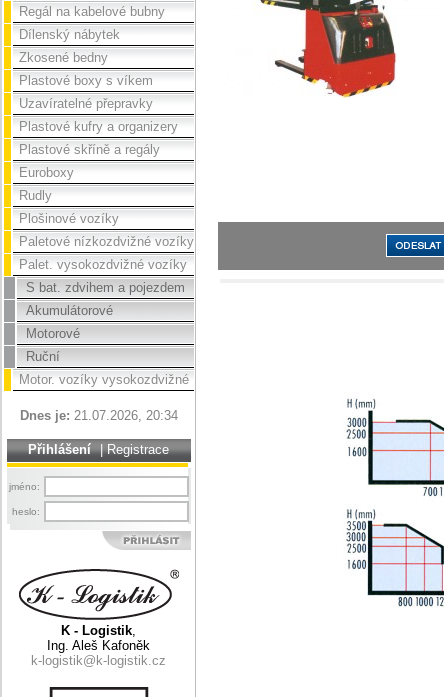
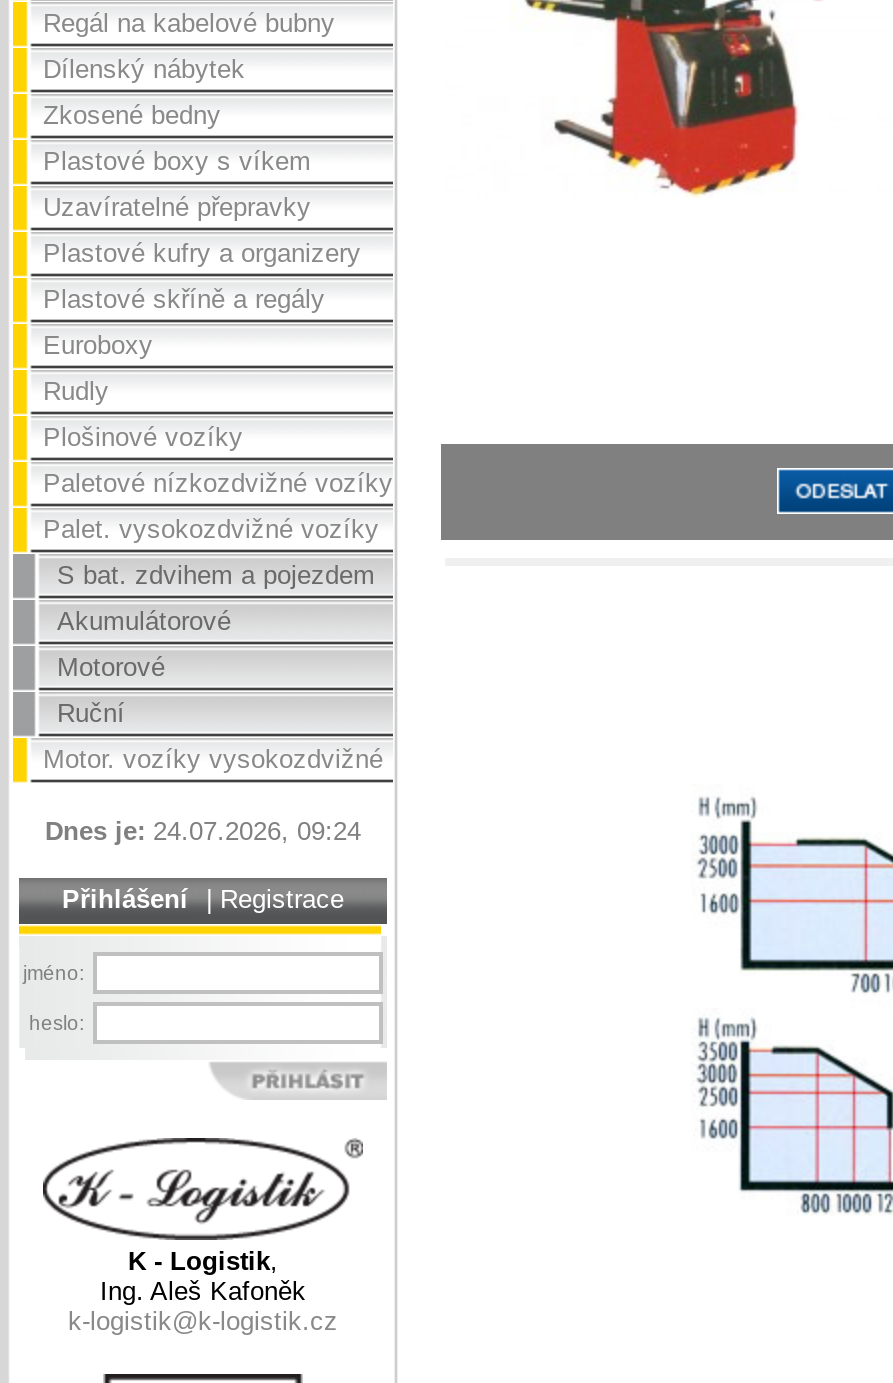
[20,408,178,423] Dnes je: 21.07.2026, 20:34 -> [45,816,361,846] Dnes je: 24.07.2026, 09:24

